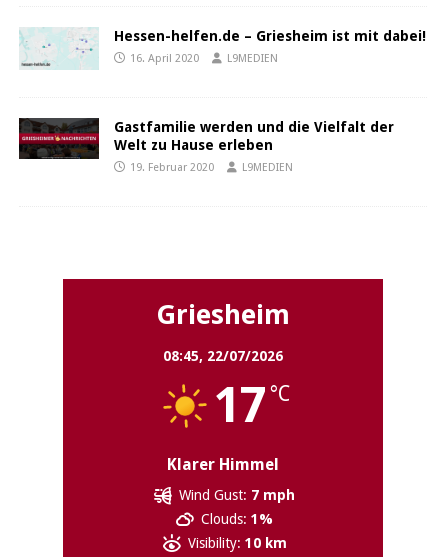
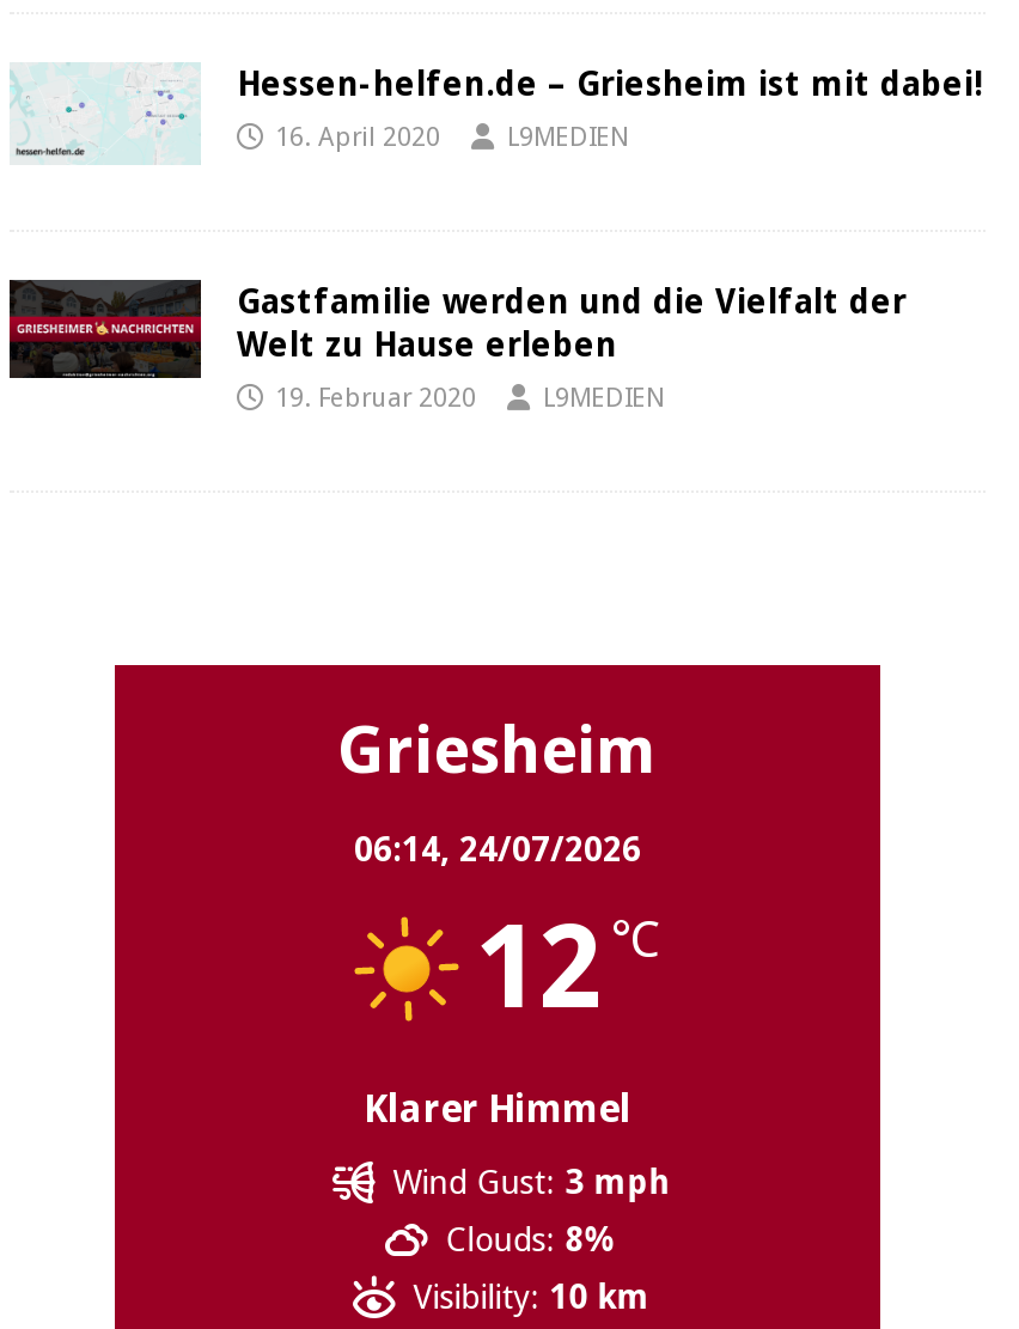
[163,348,283,364] 08:45, 22/07/2026 -> [354,831,641,869] 06:14, 24/07/2026
[214,377,290,434] 17 °C -> [476,900,658,1036] 12 °C
[179,487,295,503] Wind Gust: 7 mph -> [393,1163,670,1201] Wind Gust: 3 mph
[201,511,273,527] Clouds: 1% -> [445,1221,618,1259] Clouds: 8%

